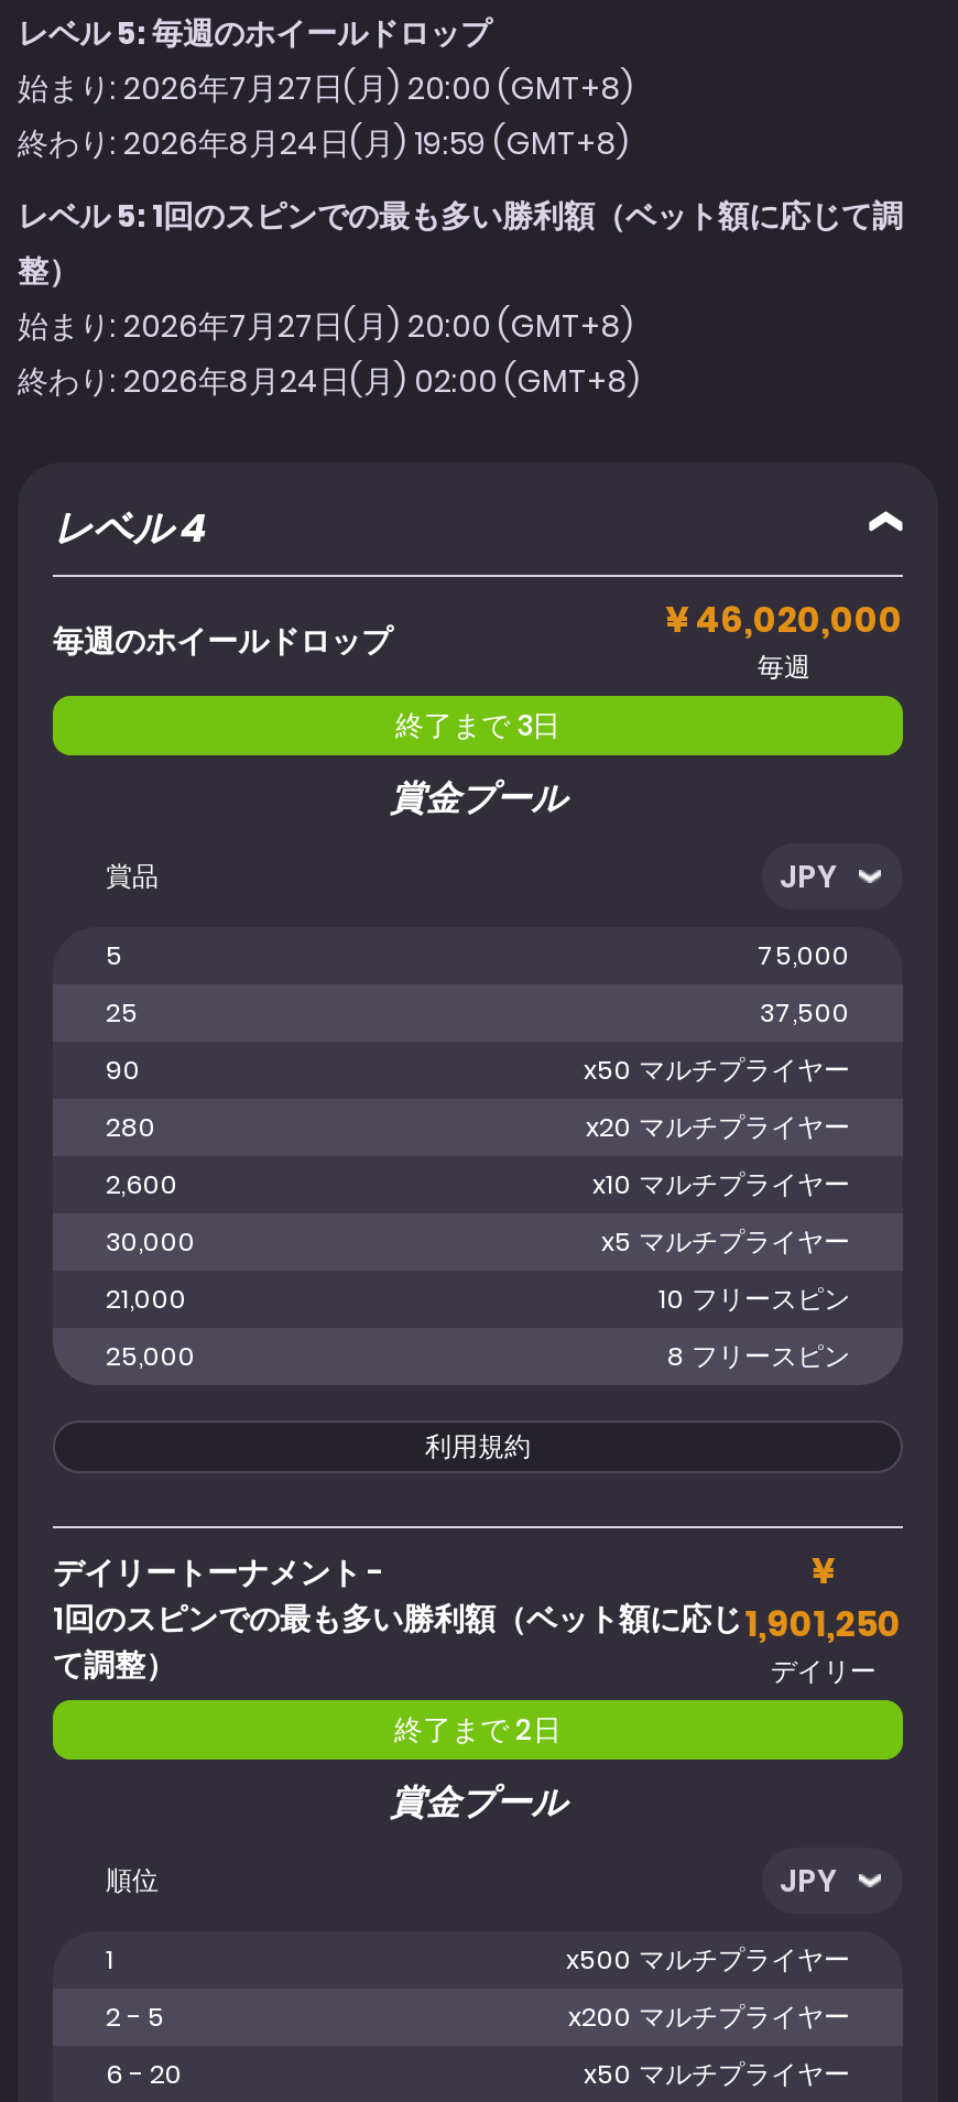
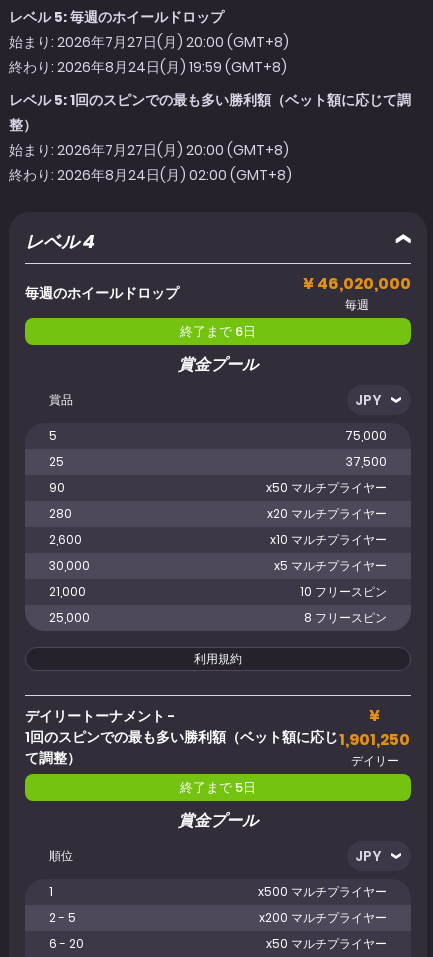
[395,705,560,747] 終了まで 3日 -> [180,322,256,341] 終了まで 6日
[394,1709,562,1751] 終了まで 2日 -> [180,778,256,797] 終了まで 5日

